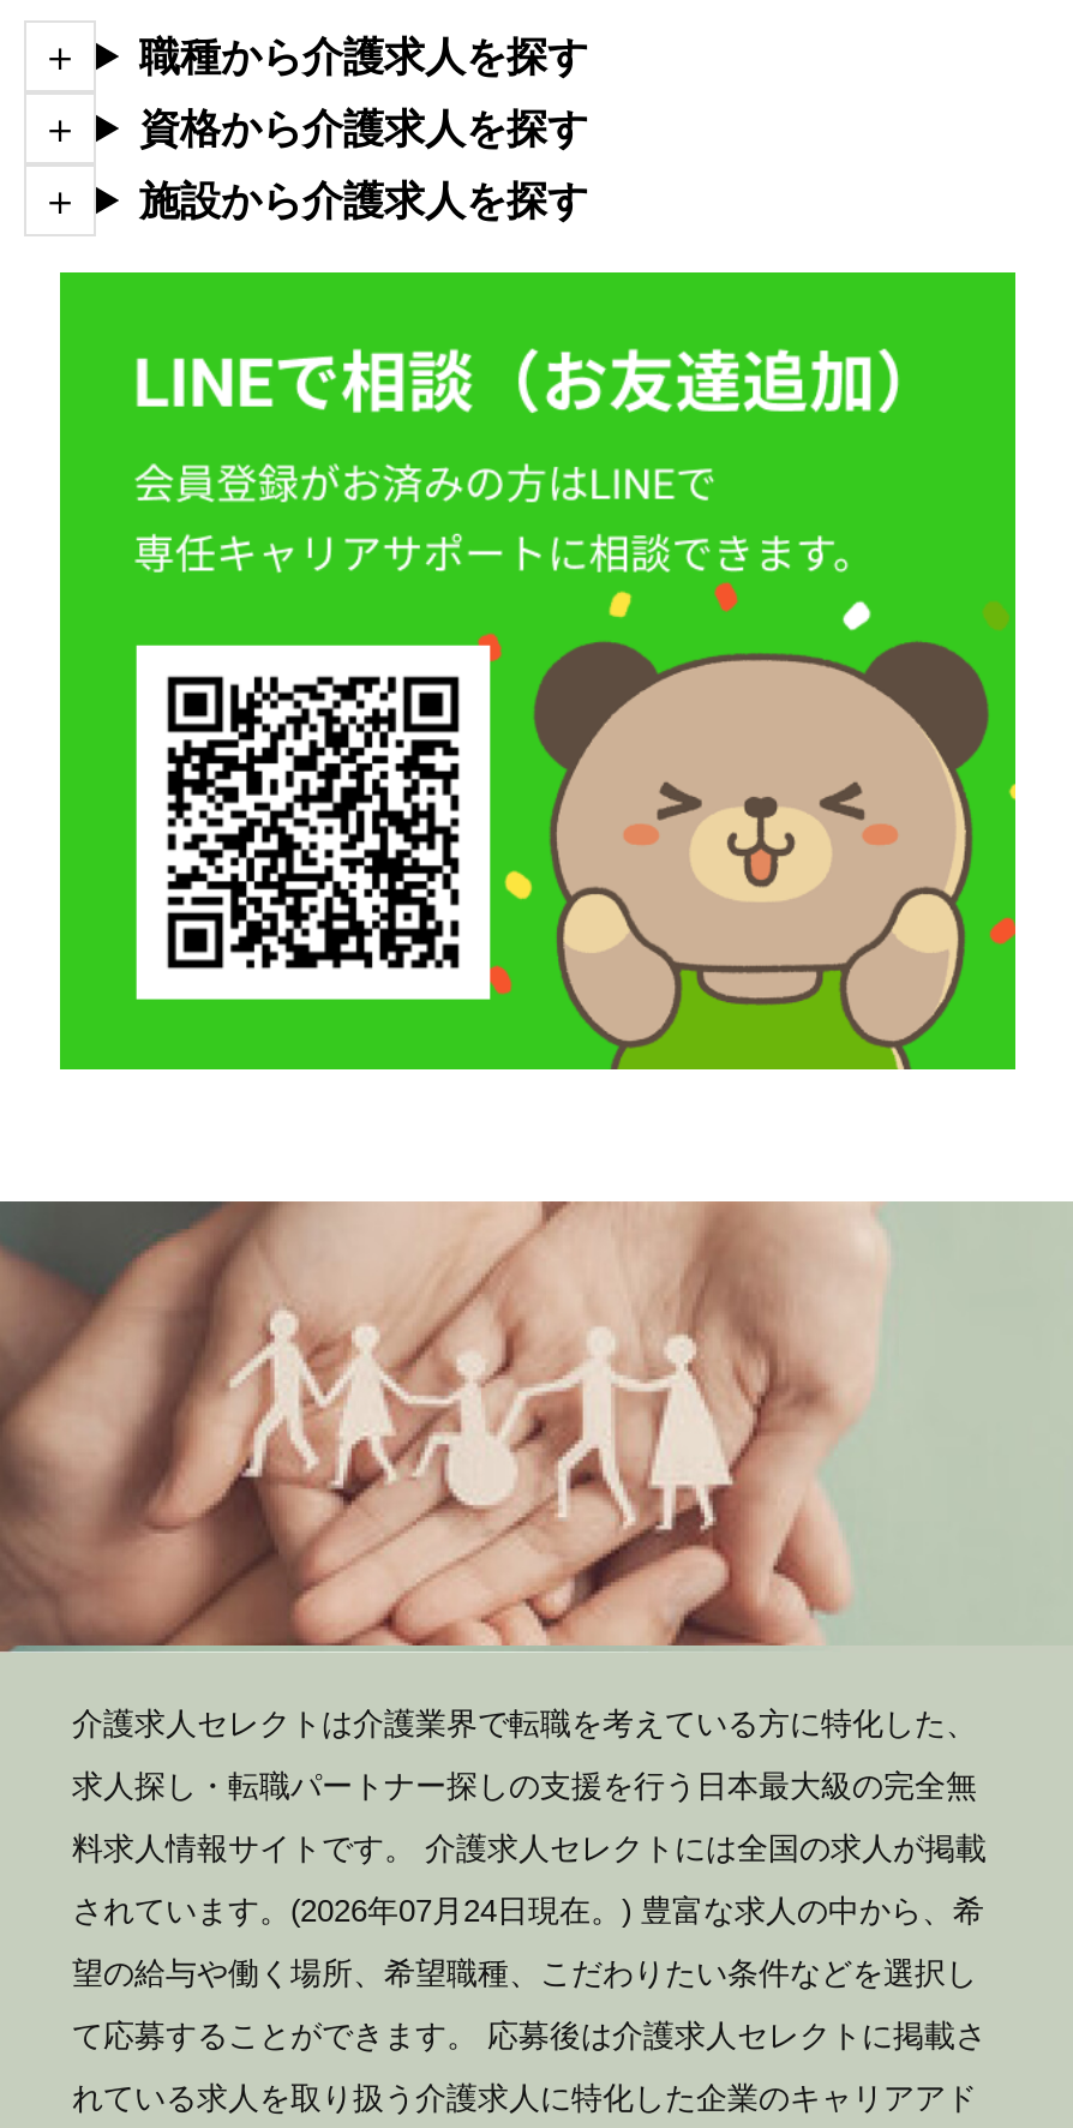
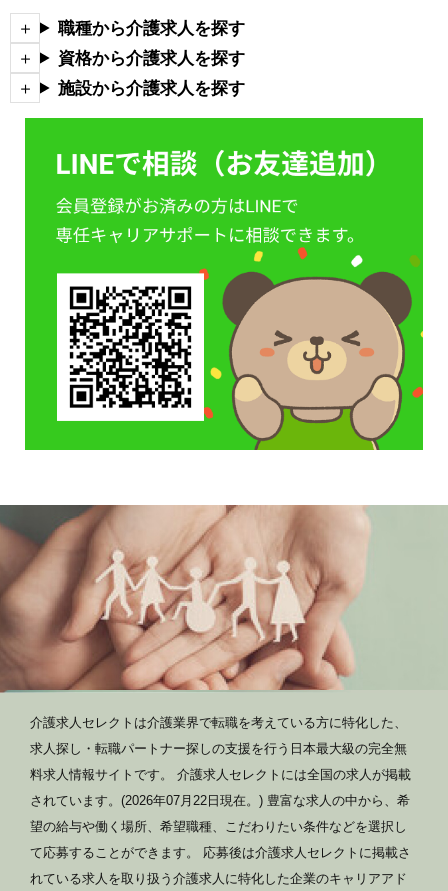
[72,1892,984,1928] されています。(2026年07月24日現在。) 豊富な求人の中から、希 -> [30,793,410,808] されています。(2026年07月22日現在。) 豊富な求人の中から、希

